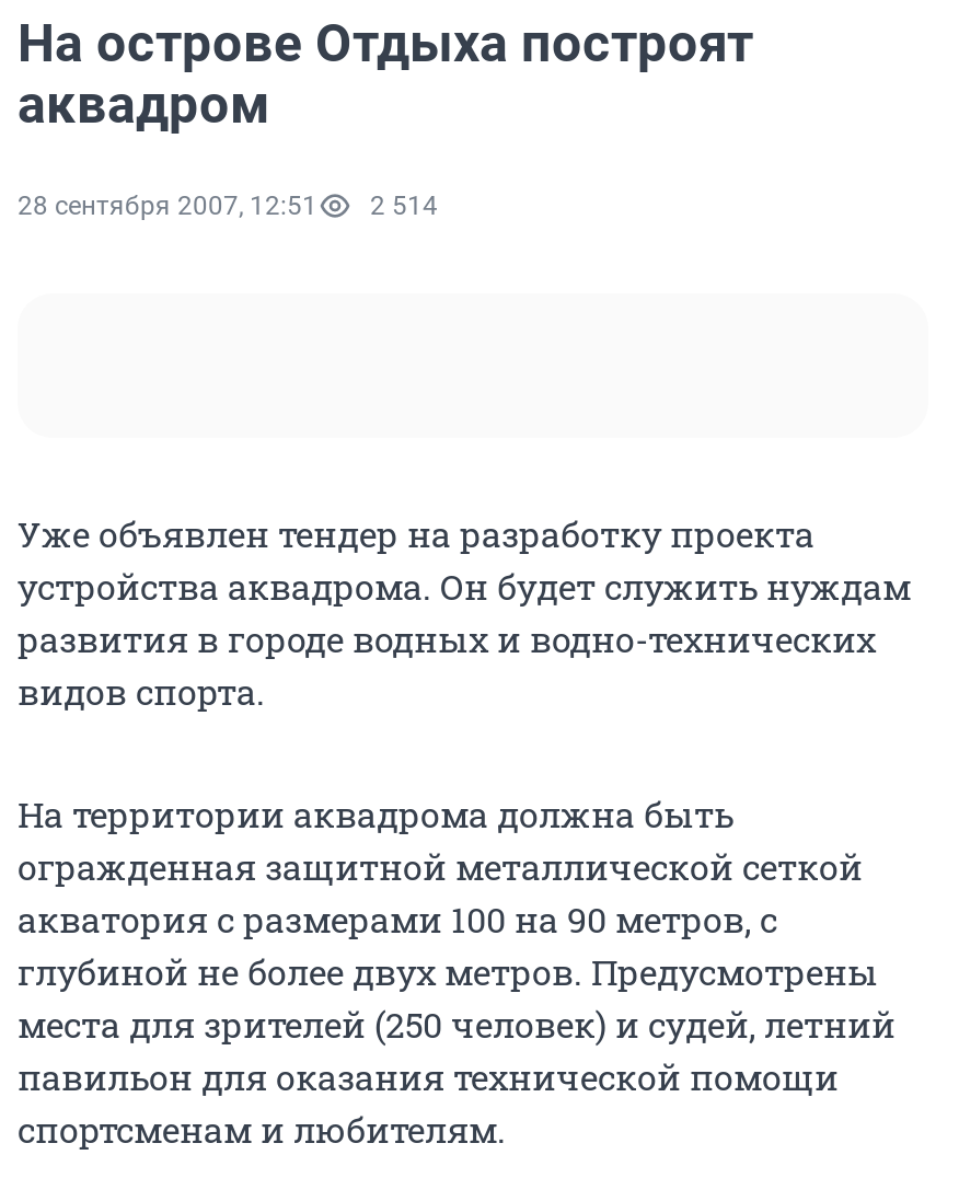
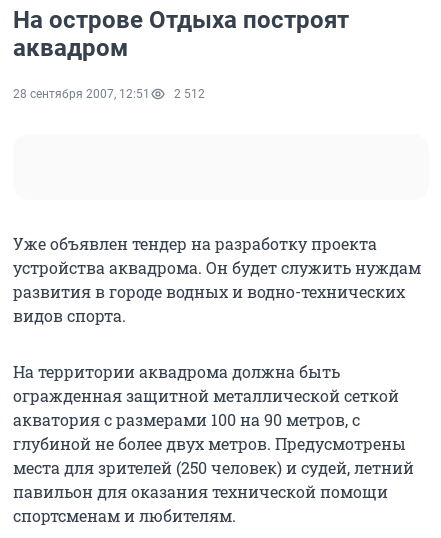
[18,191,438,221] 28 сентября 2007, 12:51 2 514 -> [13,87,205,101] 28 сентября 2007, 12:51 2 512

